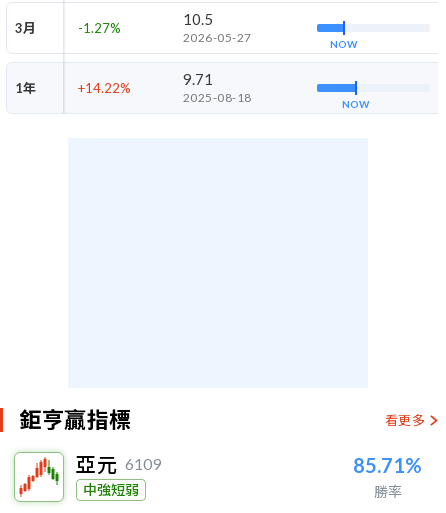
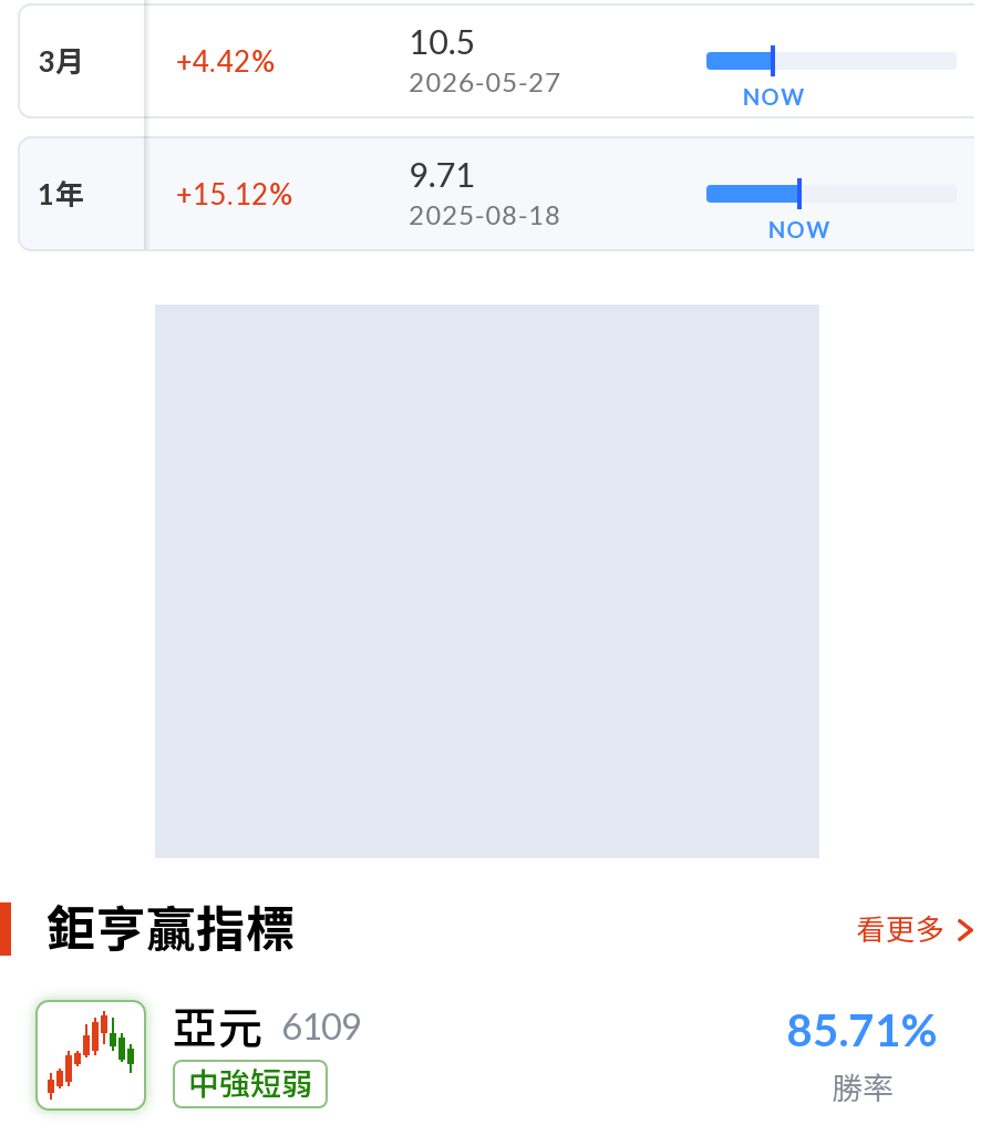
[78,19,121,35] -1.27% -> [176,42,276,78] +4.42%
[78,79,131,95] +14.22% -> [176,175,294,210] +15.12%

